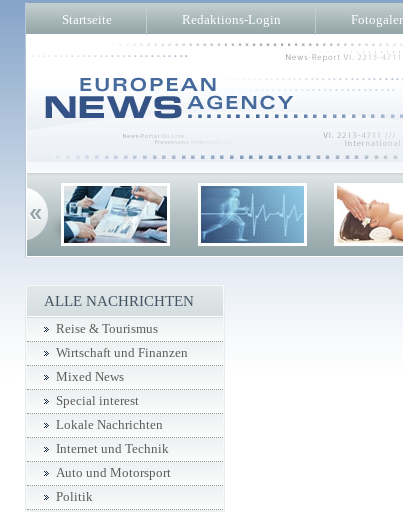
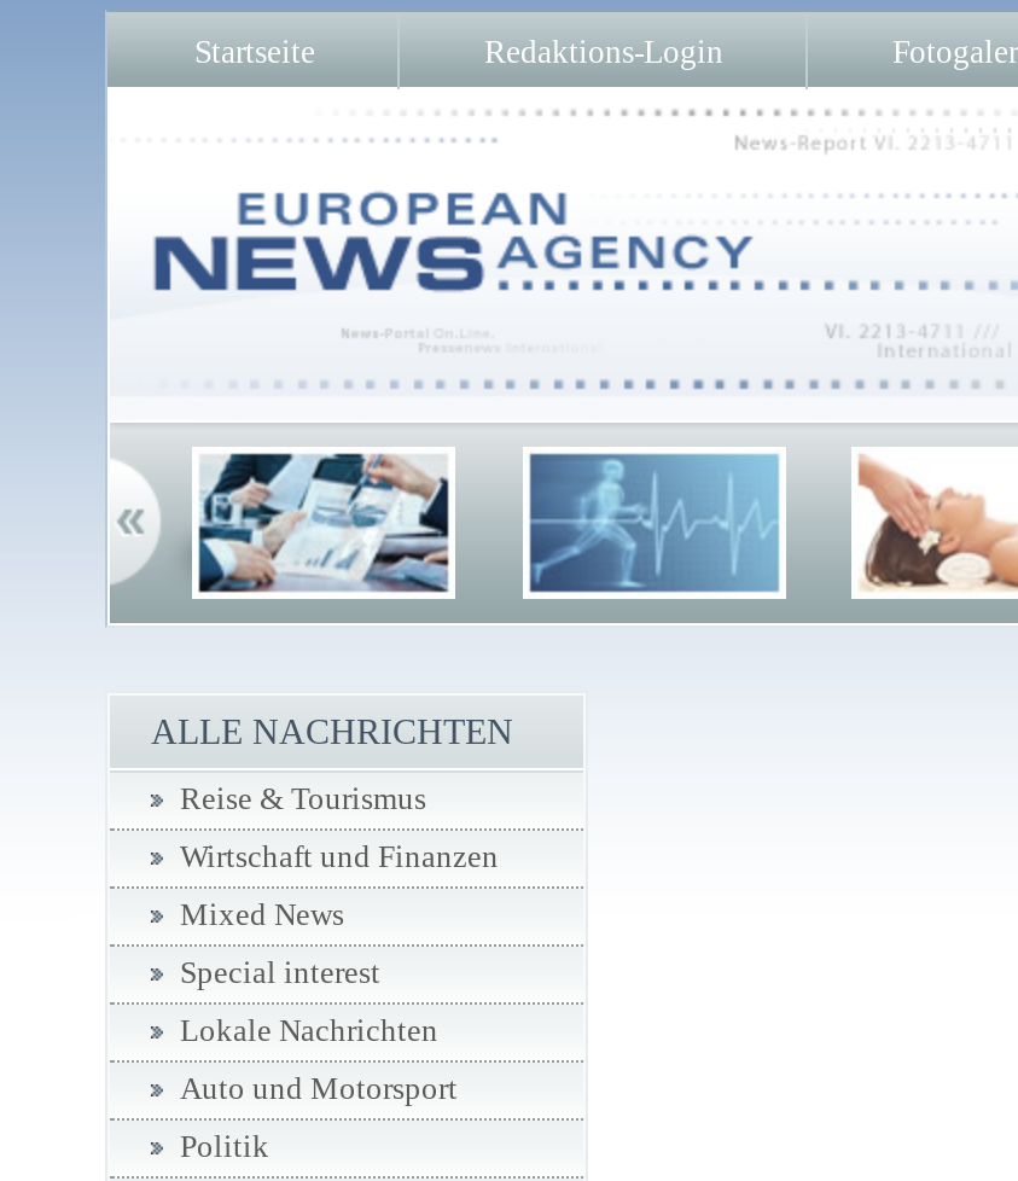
[56,442,169,456] Internet und Technik -> none

